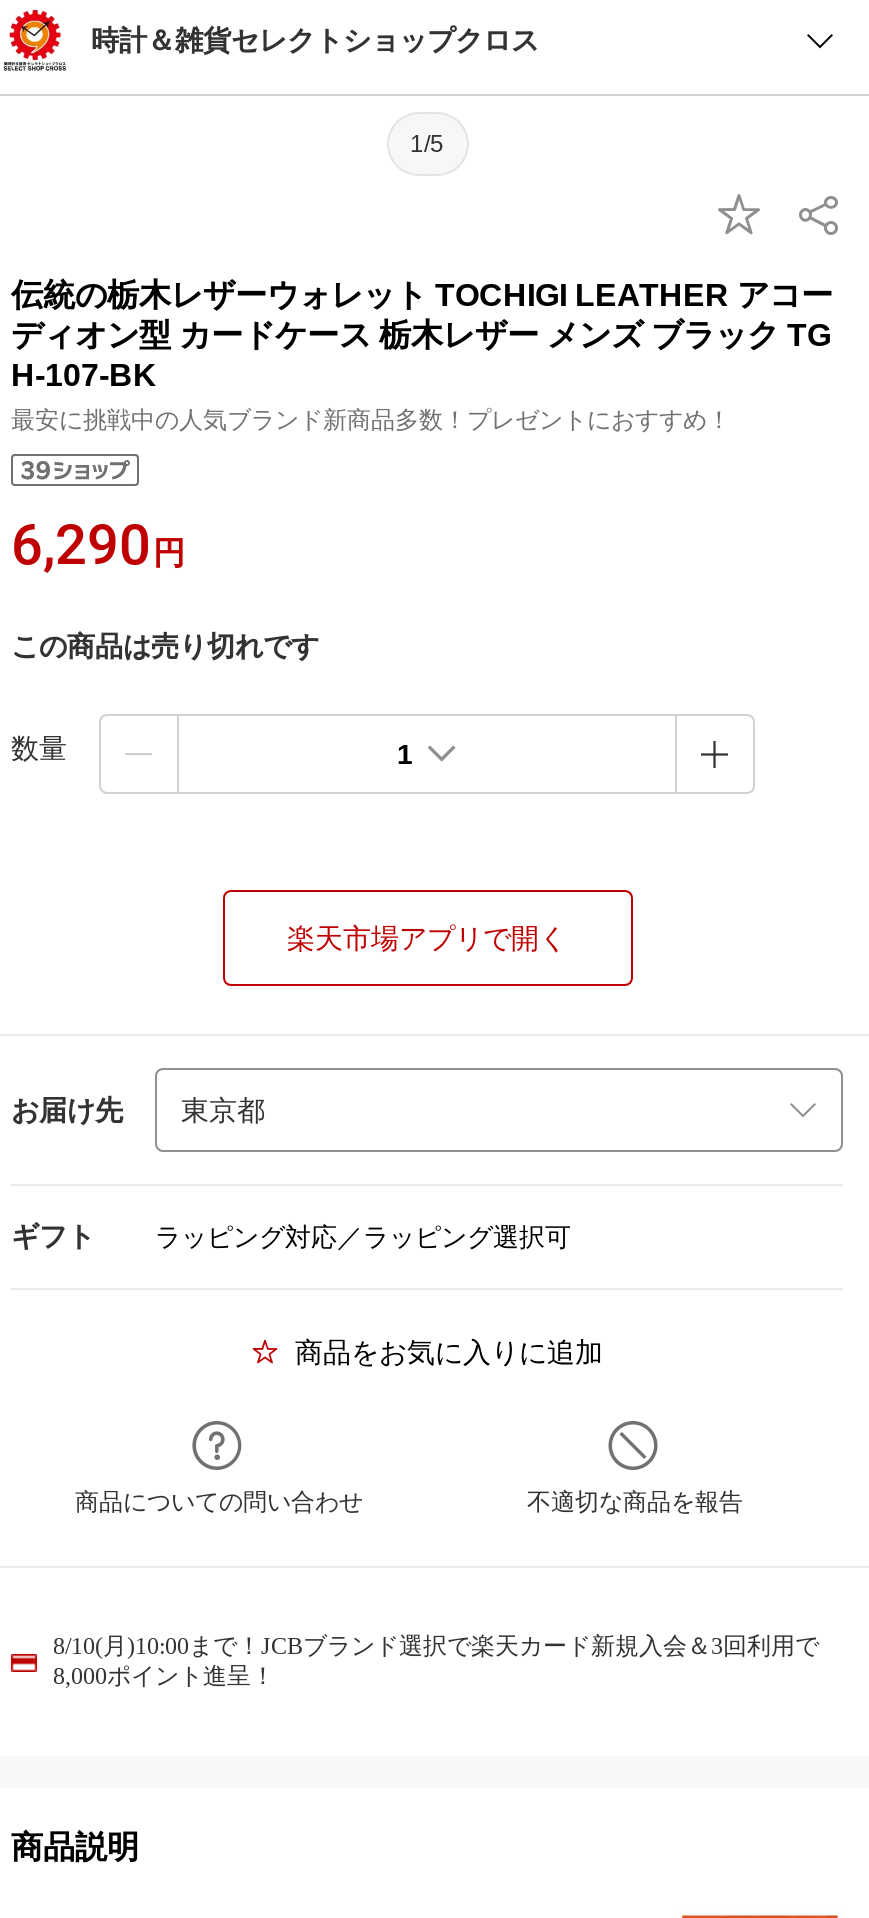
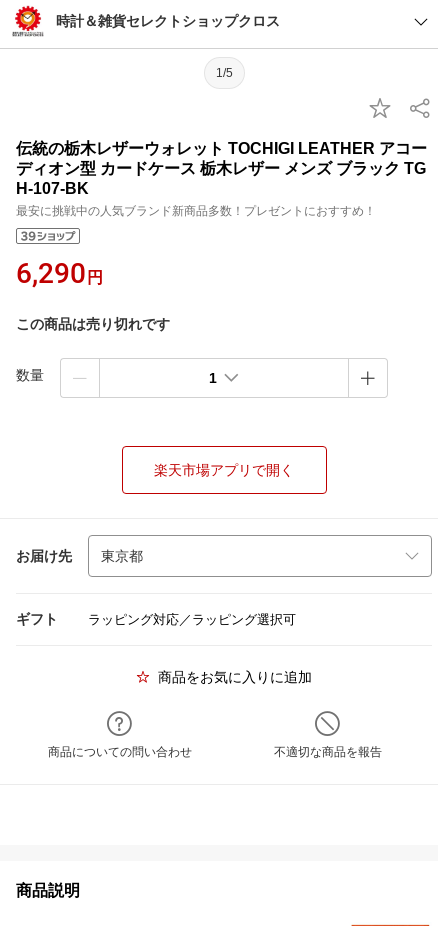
[53,1632,819,1690] 8/10(月)10:00まで！JCBブランド選択で楽天カード新規入会＆3回利用で | 8,000ポイント進呈！ -> none

